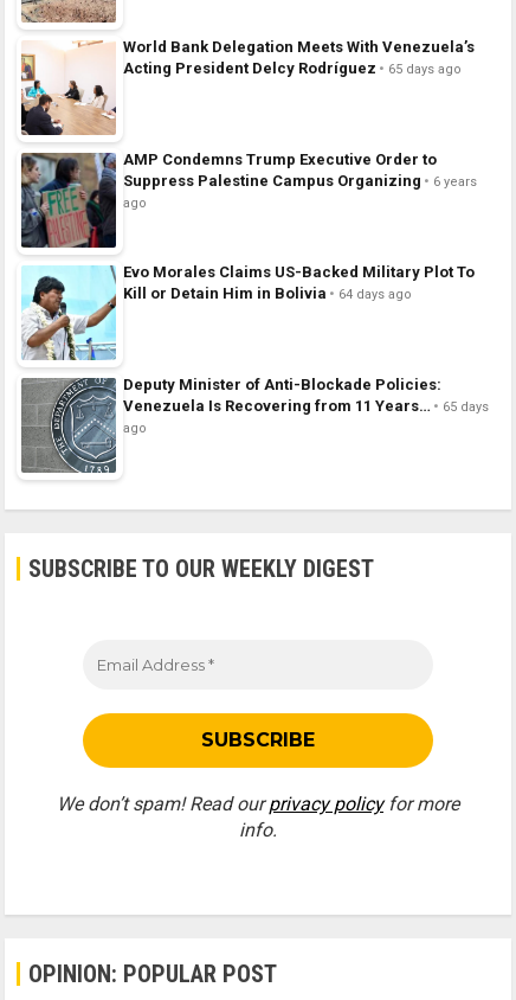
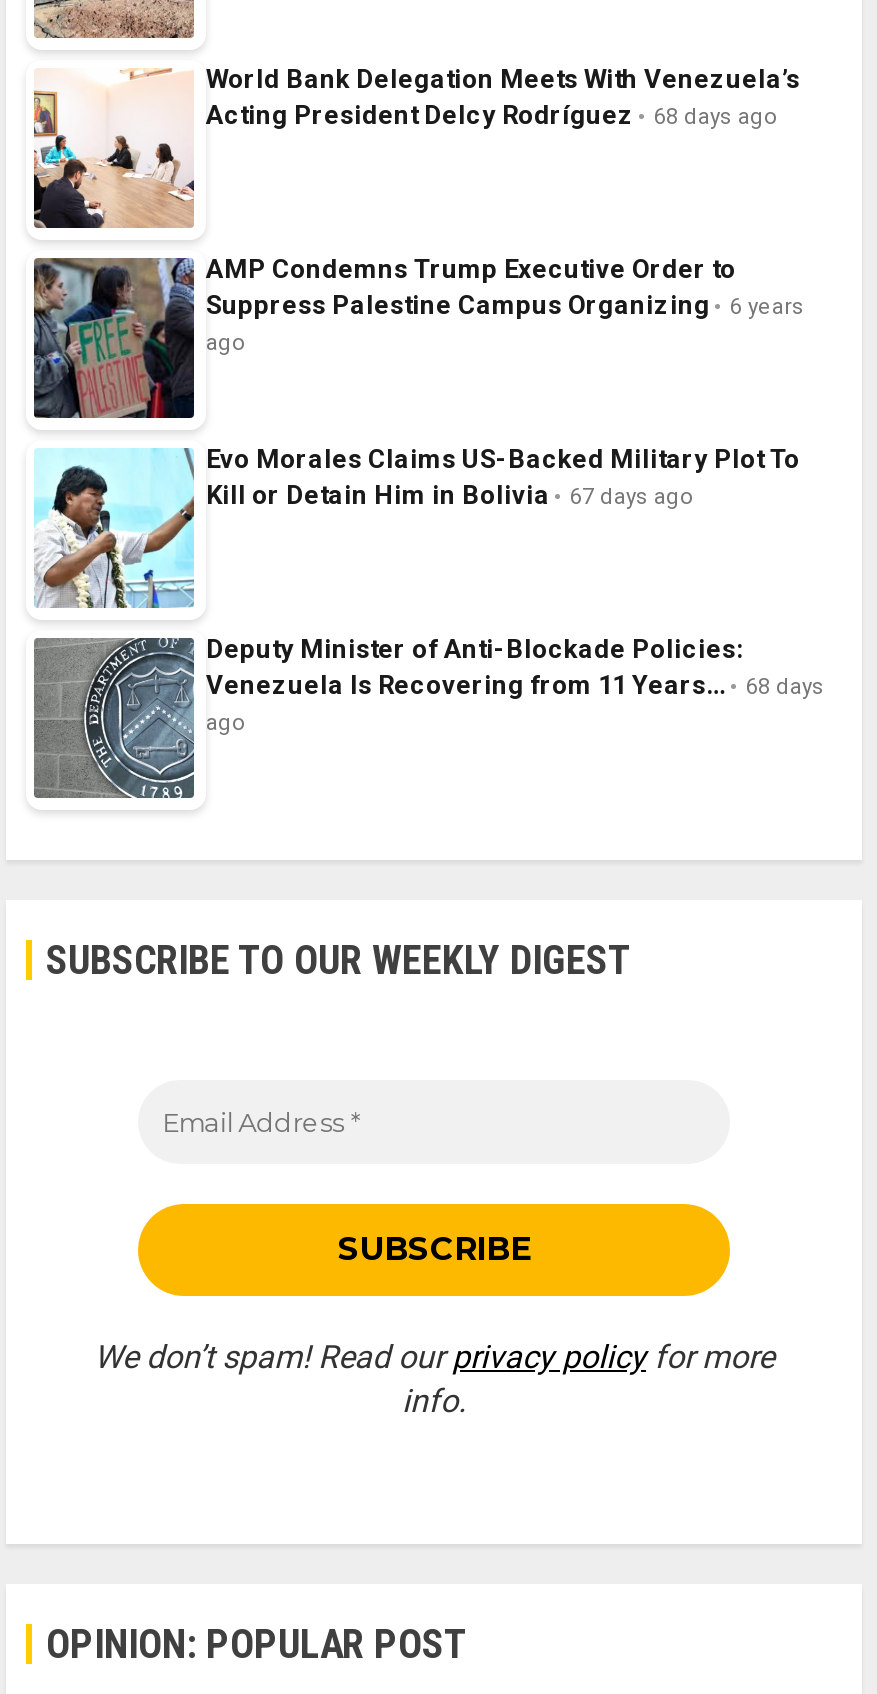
[123,60,462,77] Acting President Delcy Rodríguez 65 days ago -> [206,101,778,131] Acting President Delcy Rodríguez 68 days ago
[123,285,412,302] Kill or Detain Him in Bolivia 64 days ago -> [206,481,694,511] Kill or Detain Him in Bolivia 67 days ago
[123,397,489,415] Venezuela Is Recovering from 11 Years… 65 days -> [206,671,824,701] Venezuela Is Recovering from 11 Years… 68 days

